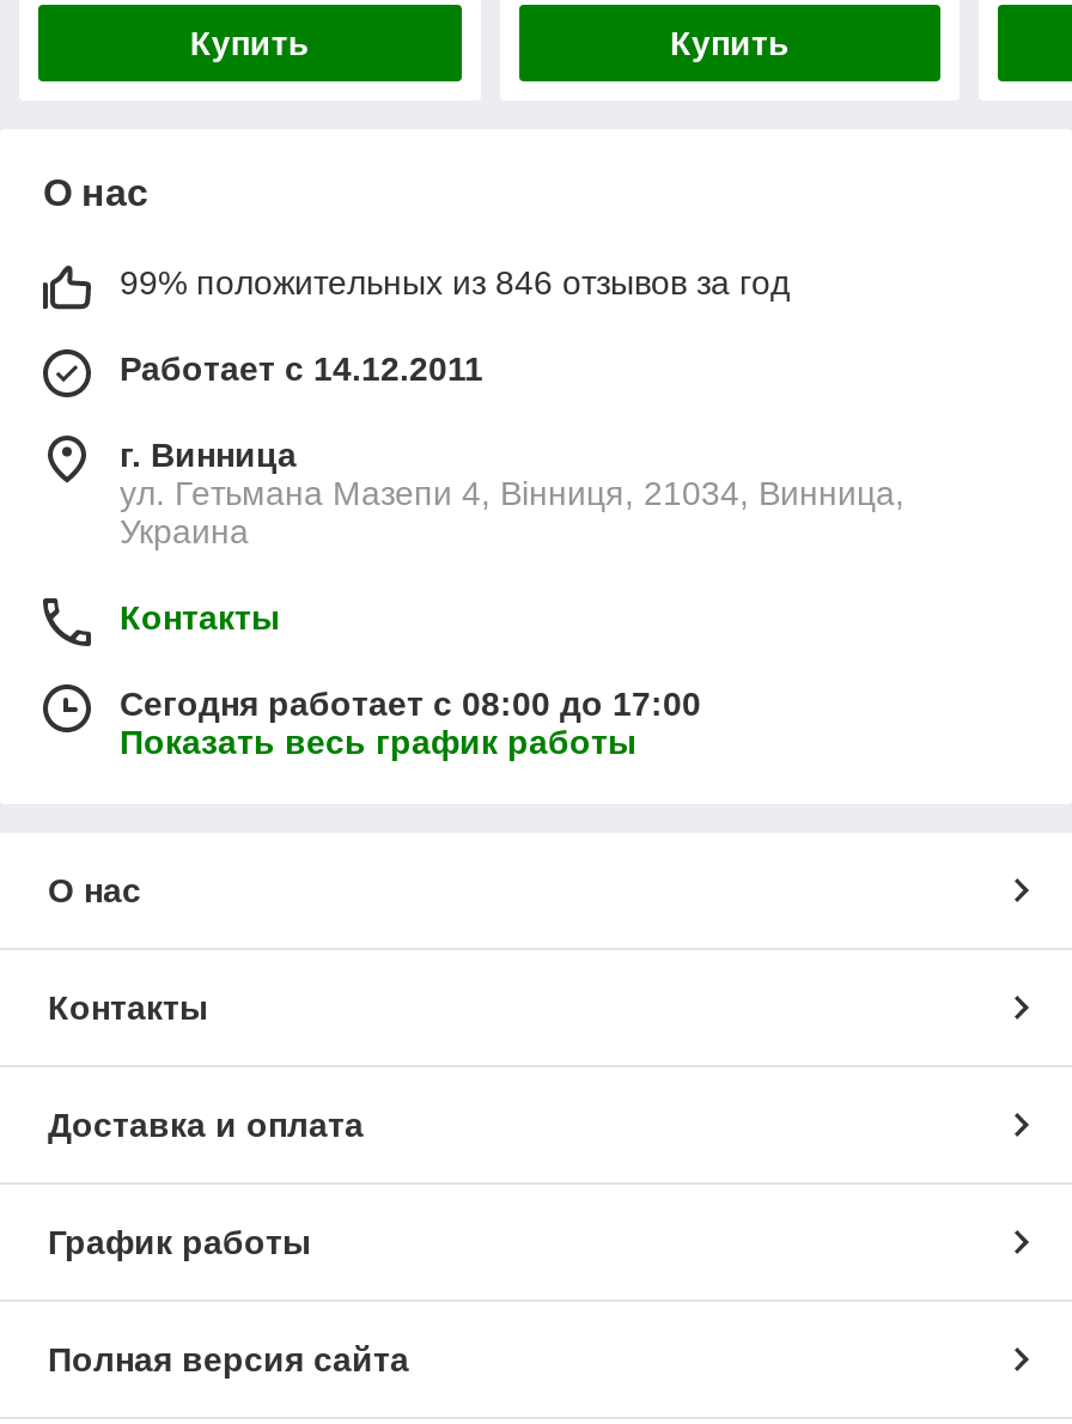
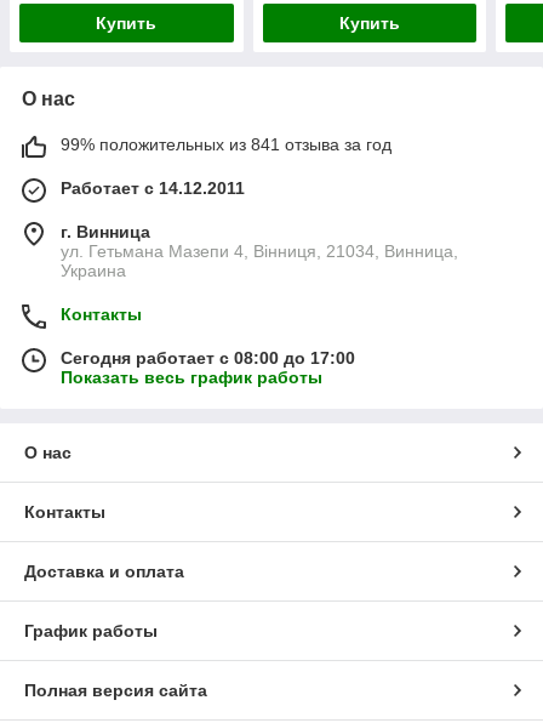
[120,264,790,303] 99% положительных из 846 отзывов за год -> [61,135,391,155] 99% положительных из 841 отзыва за год

